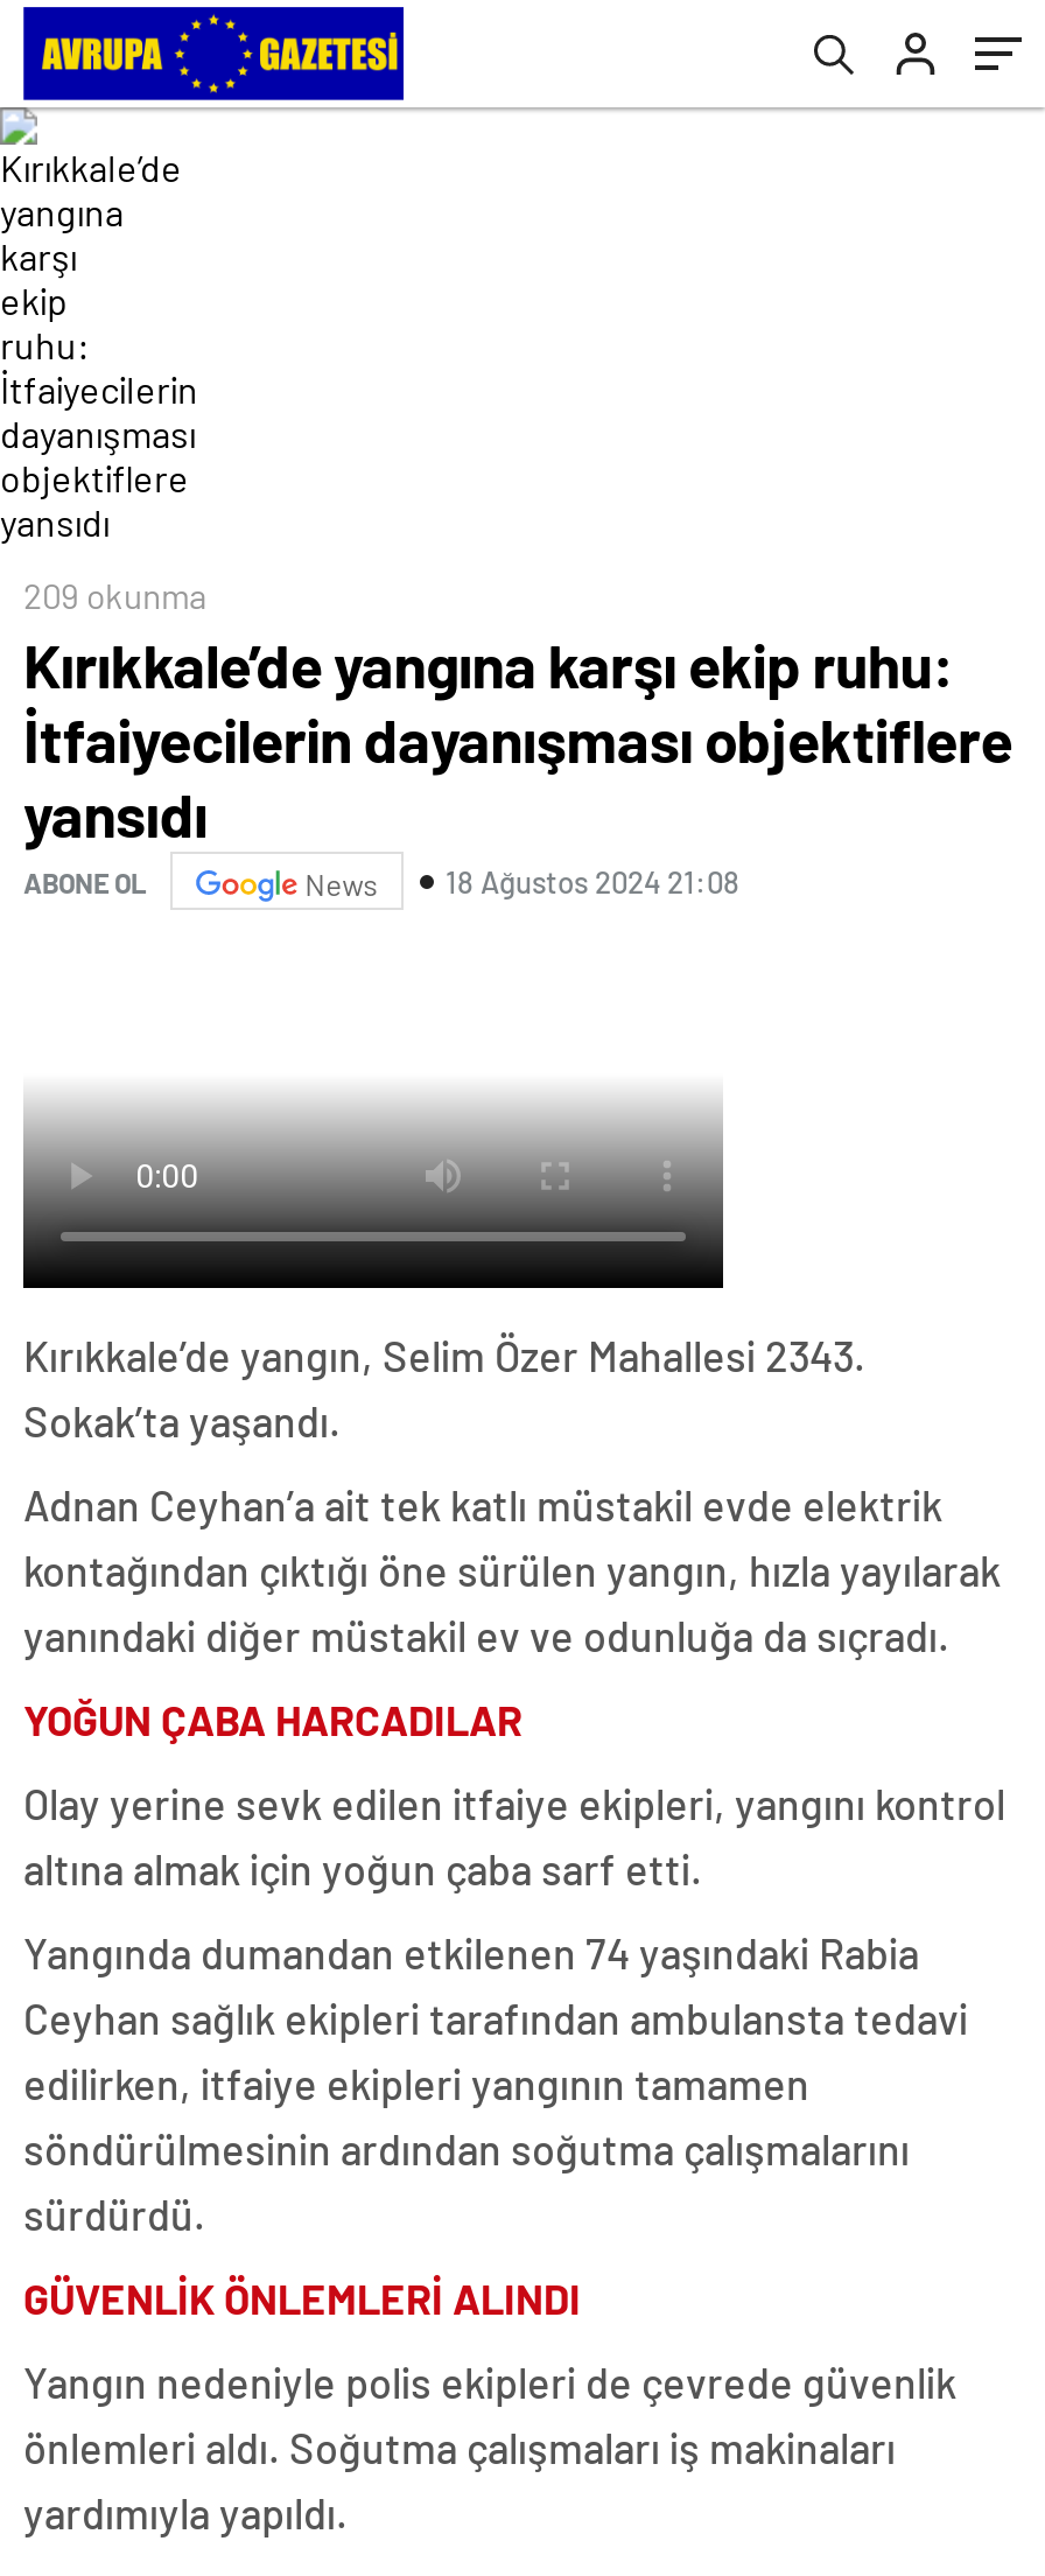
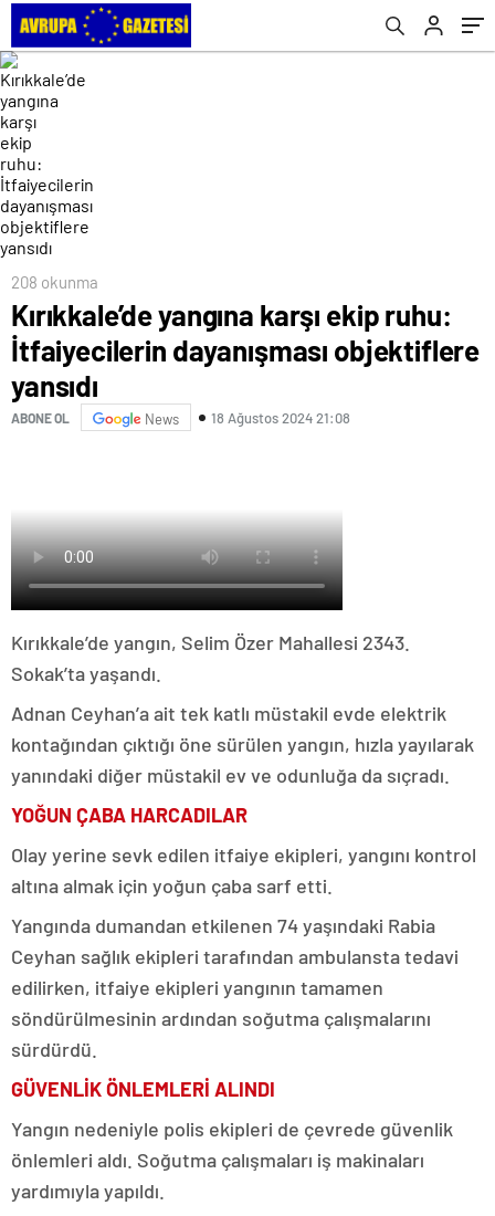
[23,574,208,616] 209 okunma -> [11,272,98,292] 208 okunma

